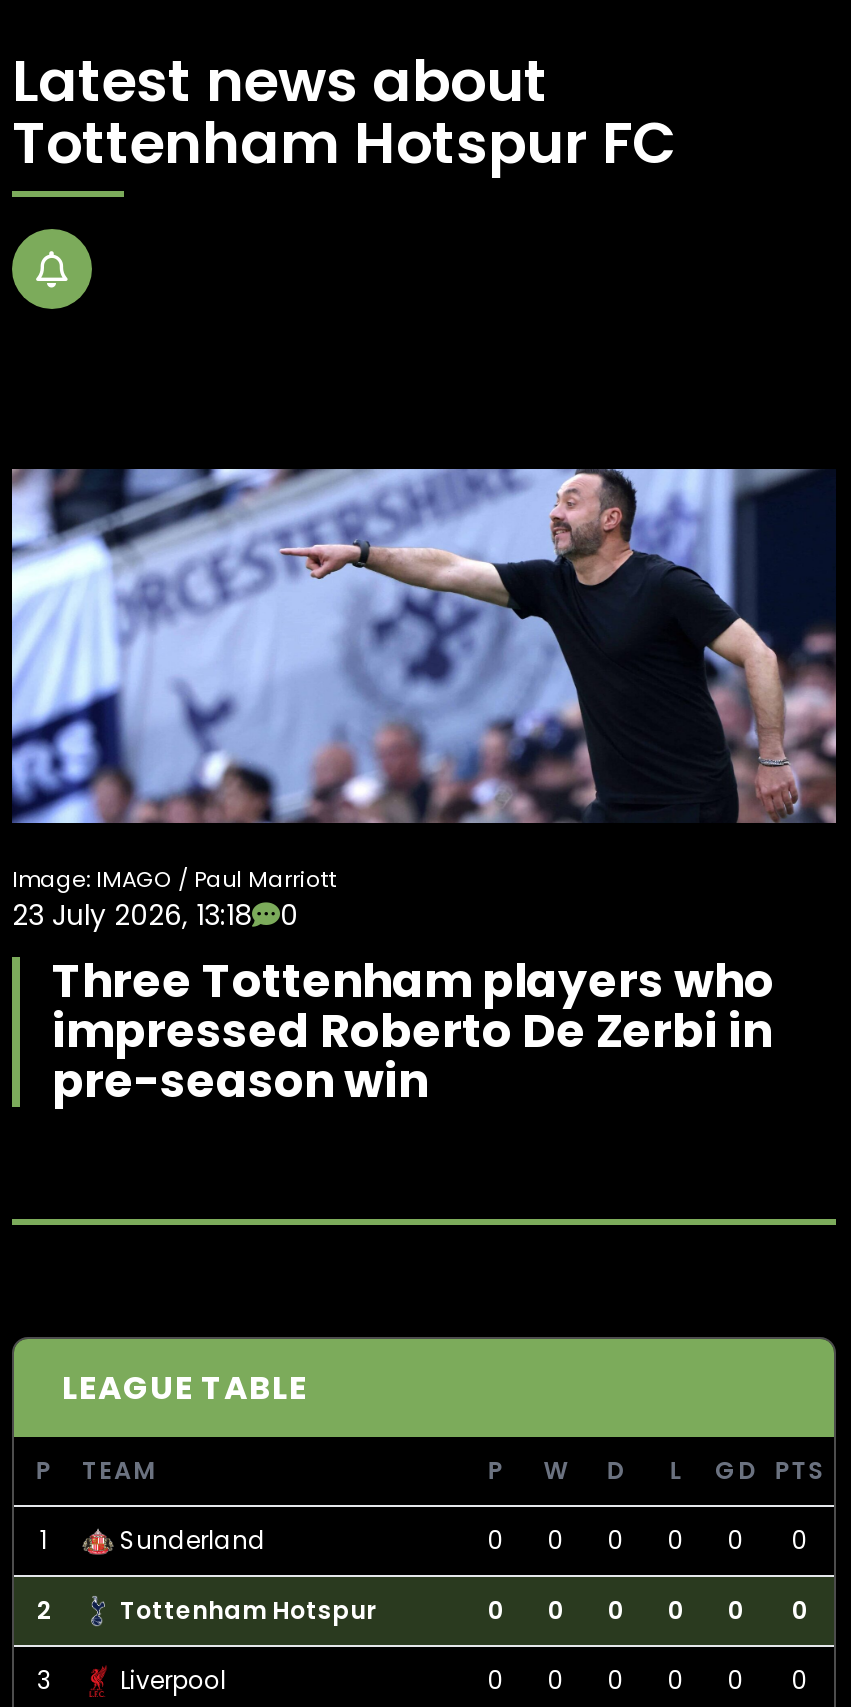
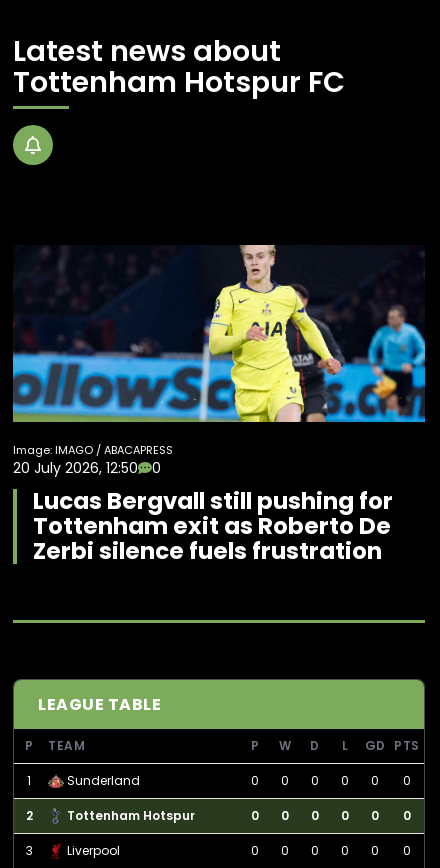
[10,467,838,934] [image] | Image: IMAGO / Paul Marriott | 23 July 2026, 13:18 -> [12,244,426,478] [image] | Image: IMAGO / ABACAPRESS | 20 July 2026, 12:50
[52,948,774,1112] Three Tottenham players who | impressed Roberto De Zerbi in | pre-season win -> [33,485,393,567] Lucas Bergvall still pushing for | Tottenham exit as Roberto De | Zerbi silence fuels frustration

